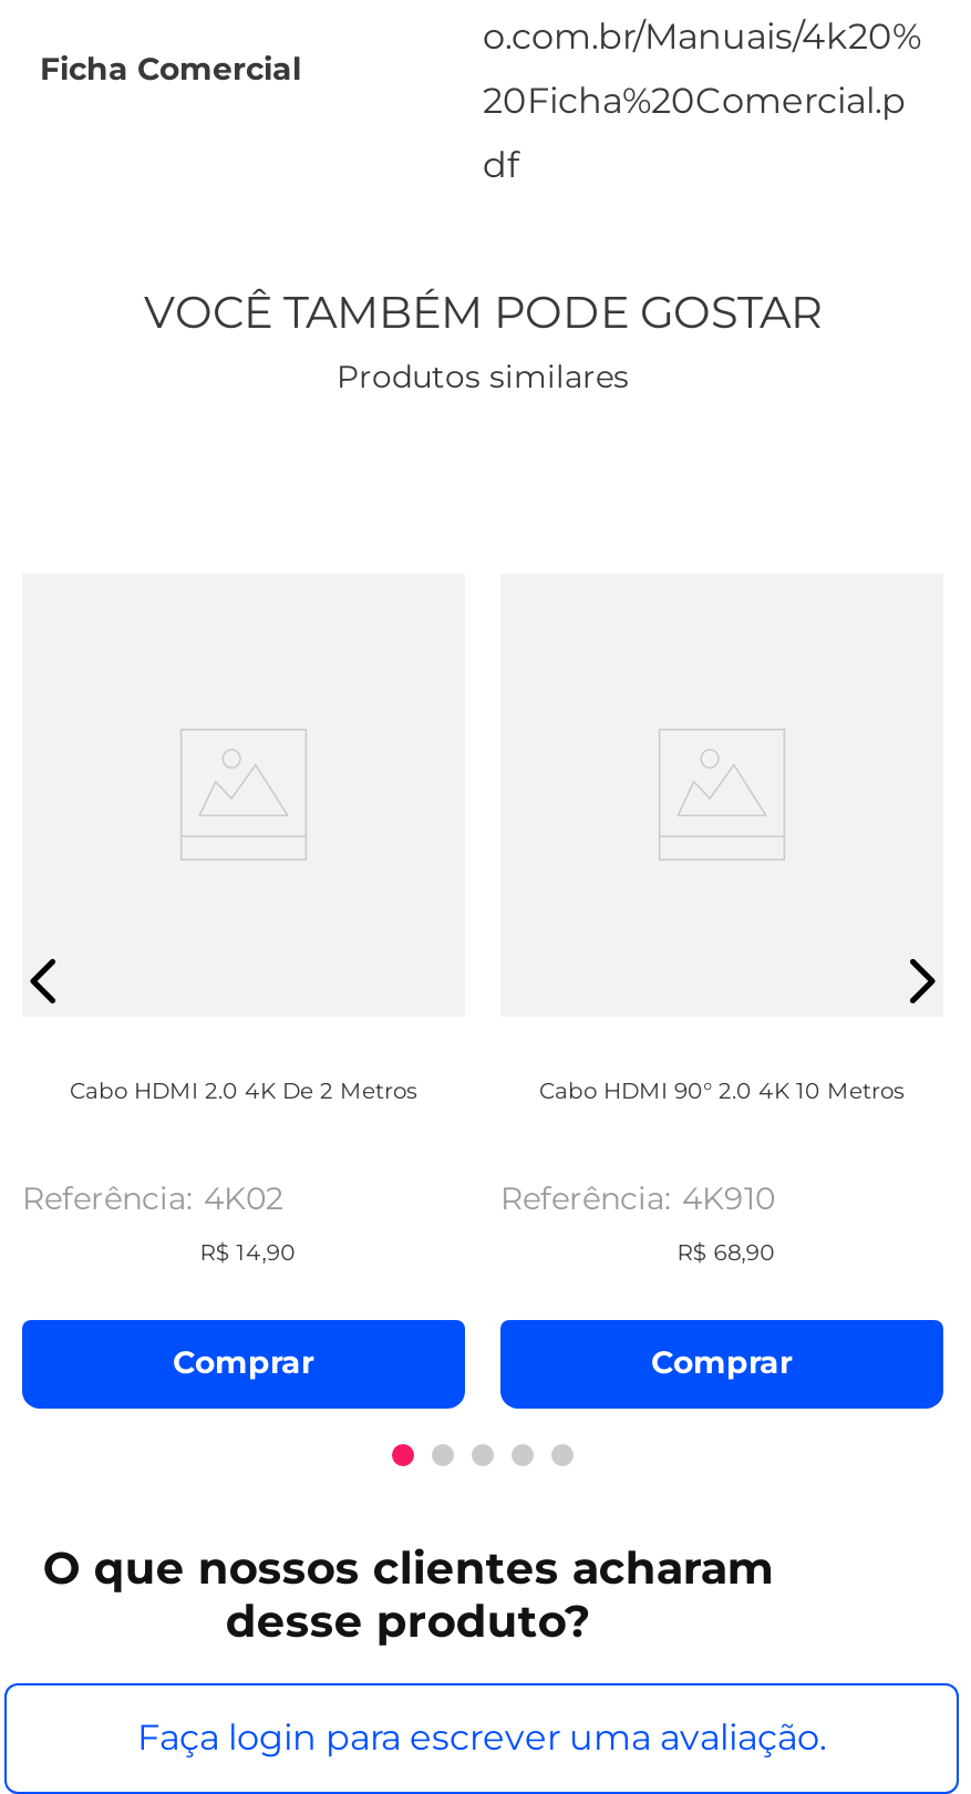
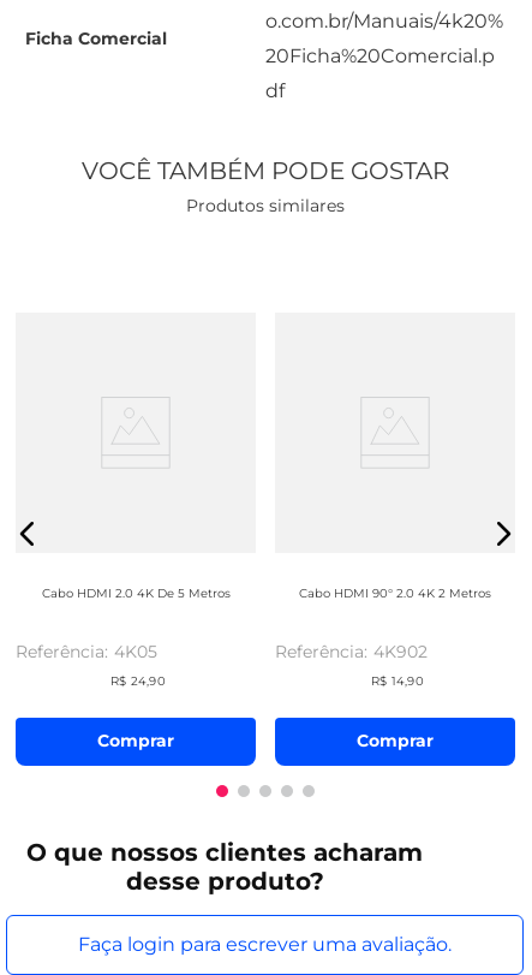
[70,1076,417,1105] Cabo HDMI 2.0 4K De 2 Metros -> [41,585,230,601] Cabo HDMI 2.0 4K De 5 Metros
[539,1076,905,1105] Cabo HDMI 90° 2.0 4K 10 Metros -> [299,585,491,601] Cabo HDMI 90° 2.0 4K 2 Metros
[204,1178,283,1218] 4K02 -> [114,641,157,662] 4K05
[682,1178,775,1218] 4K910 -> [373,641,428,662] 4K902
[200,1238,296,1267] R$ 14,90 -> [111,673,165,689] R$ 24,90
[677,1238,776,1267] R$ 68,90 -> [371,673,424,689] R$ 14,90

